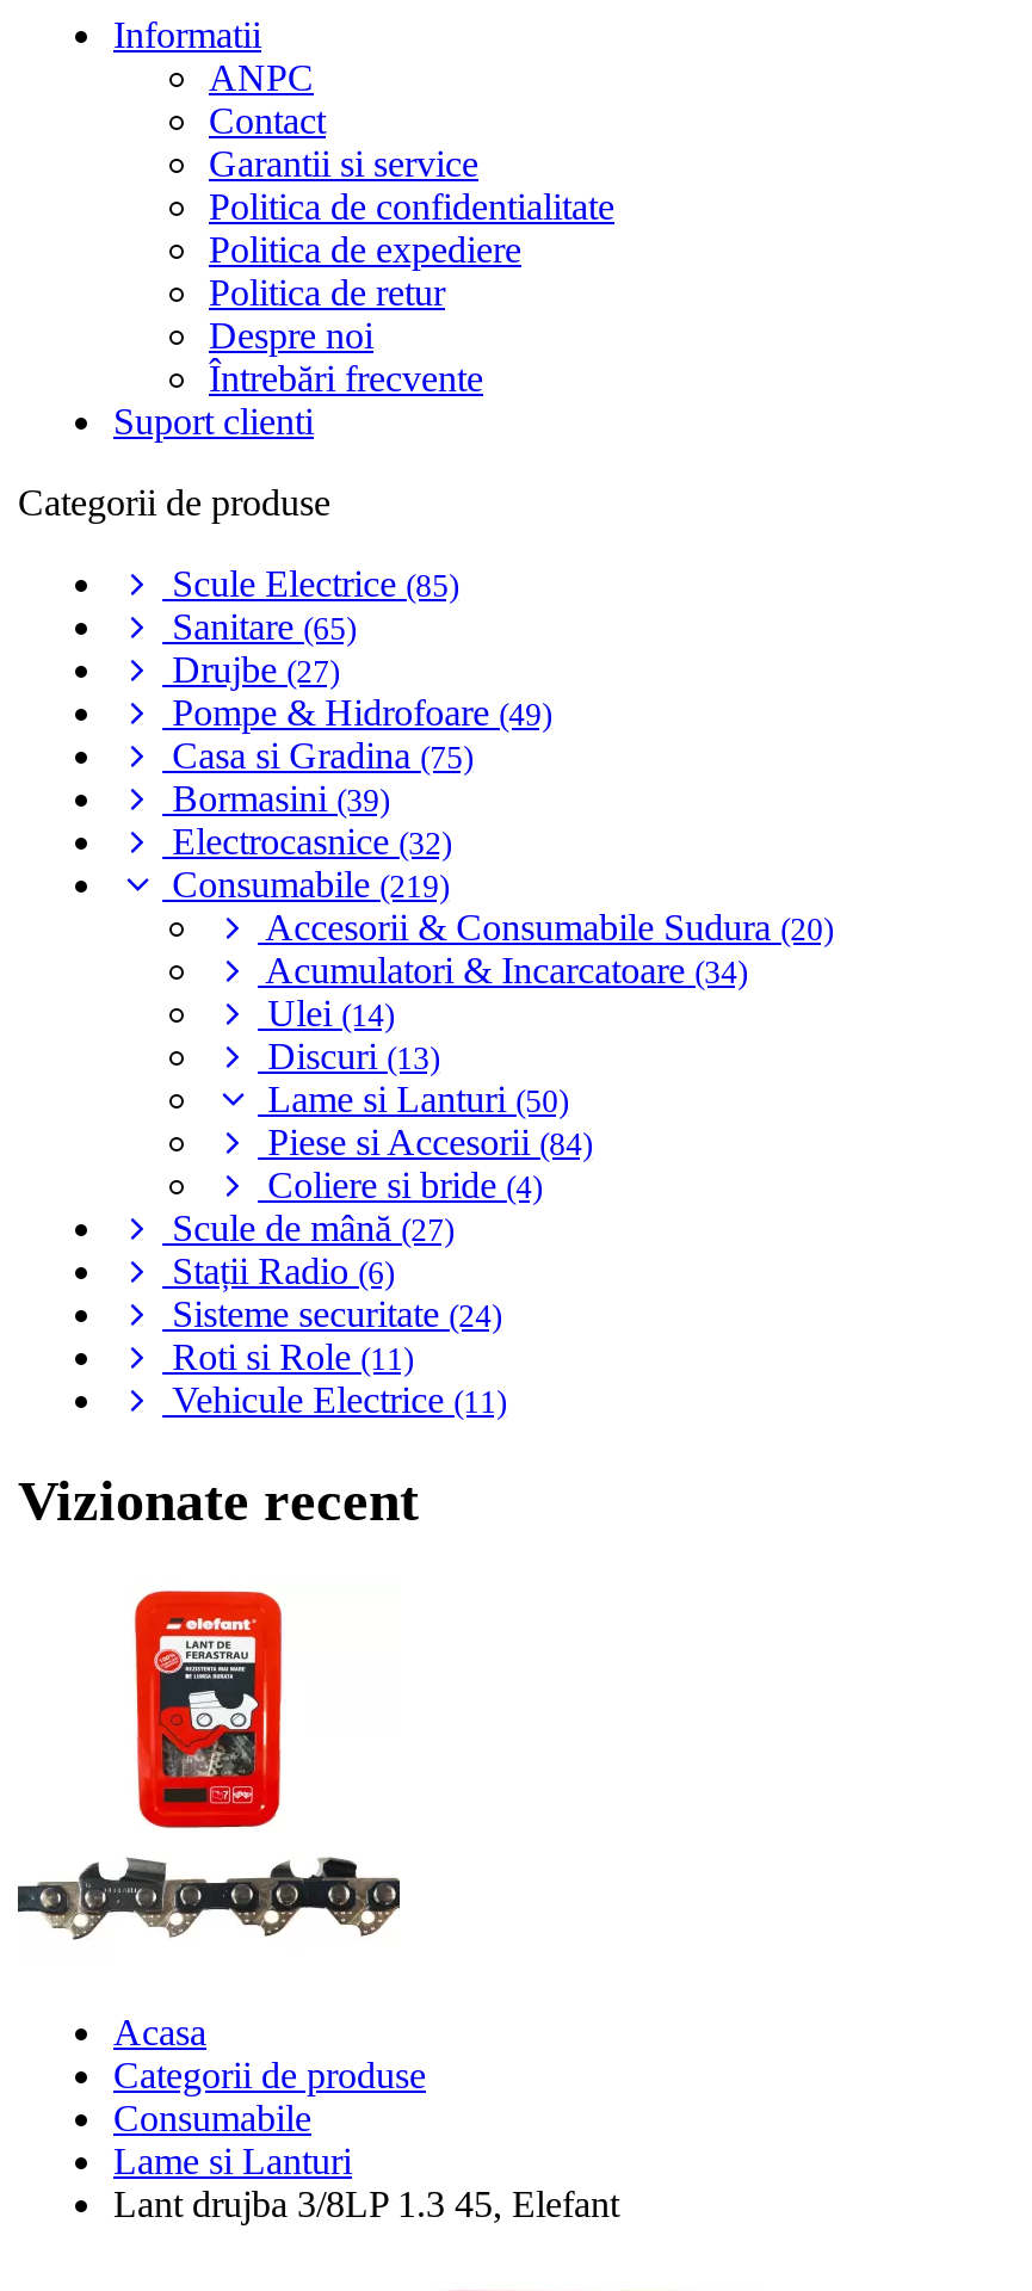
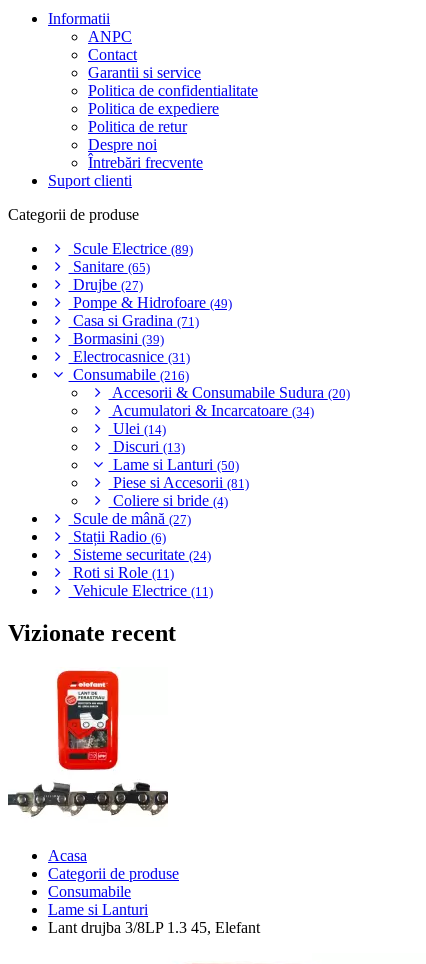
[162,563,458,604] Scule Electrice (85) -> [69,240,193,257] Scule Electrice (89)
[162,735,473,776] Casa si Gradina (75) -> [69,312,199,329] Casa si Gradina (71)
[162,821,451,862] Electrocasnice (32) -> [69,348,190,365] Electrocasnice (31)
[162,864,449,904] Consumabile (219) -> [69,366,189,383] Consumabile (216)
[258,1122,592,1162] Piese si Accesorii (84) -> [109,474,249,491] Piese si Accesorii (81)

